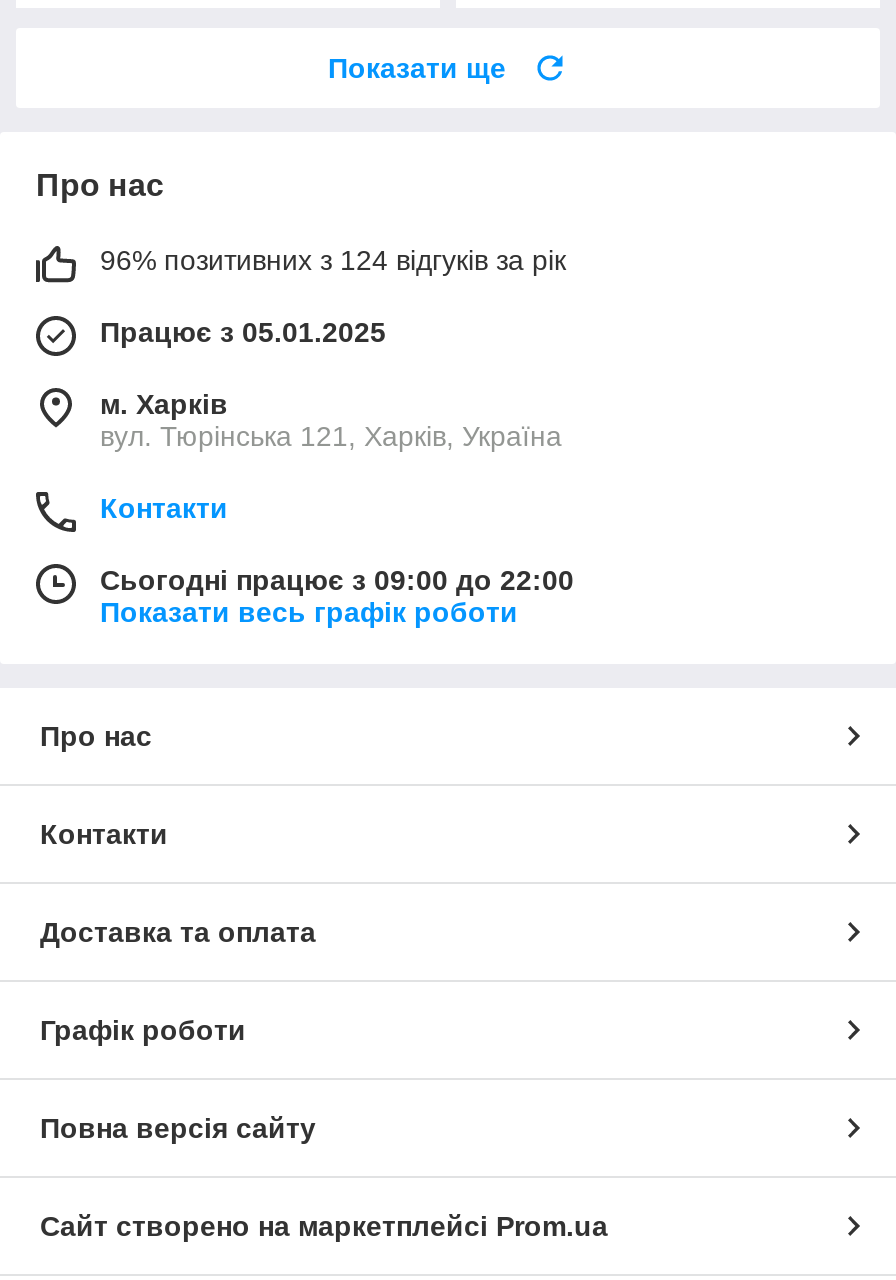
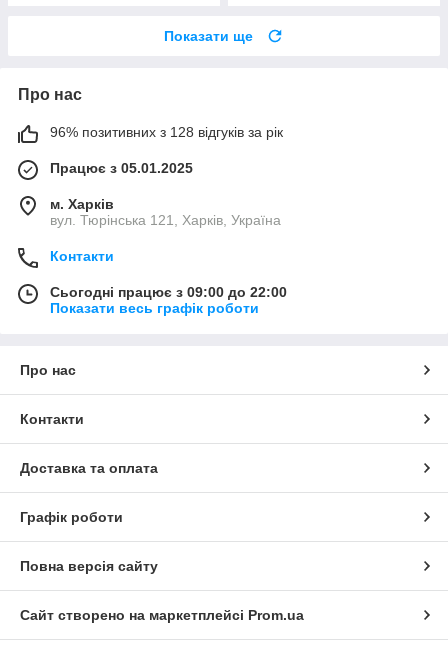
[100,244,566,276] 96% позитивних з 124 відгуків за рік -> [50,124,283,140] 96% позитивних з 128 відгуків за рік

